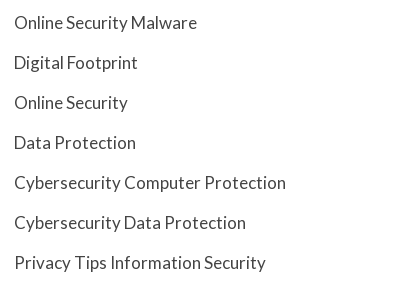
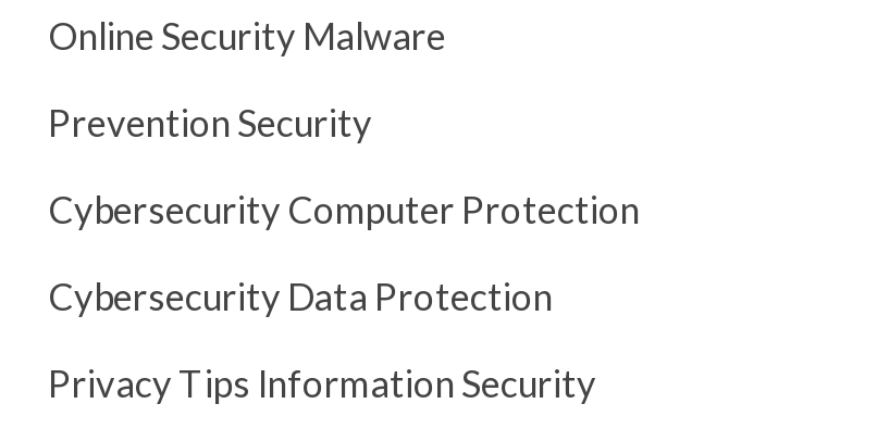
[14,52,138,153] Digital Footprint | Online Security | Data Protection -> [48,99,372,145] Prevention Security

